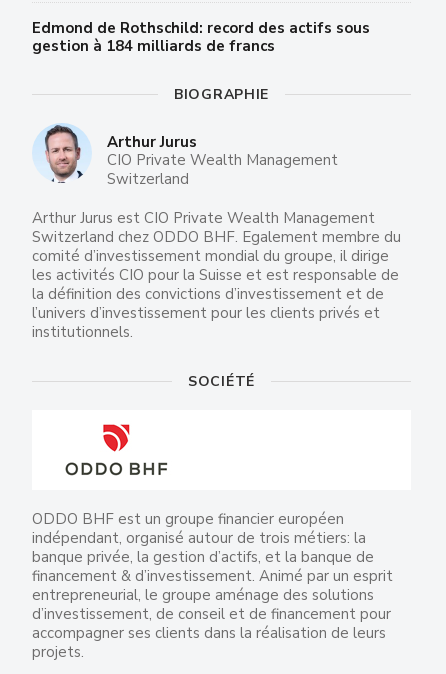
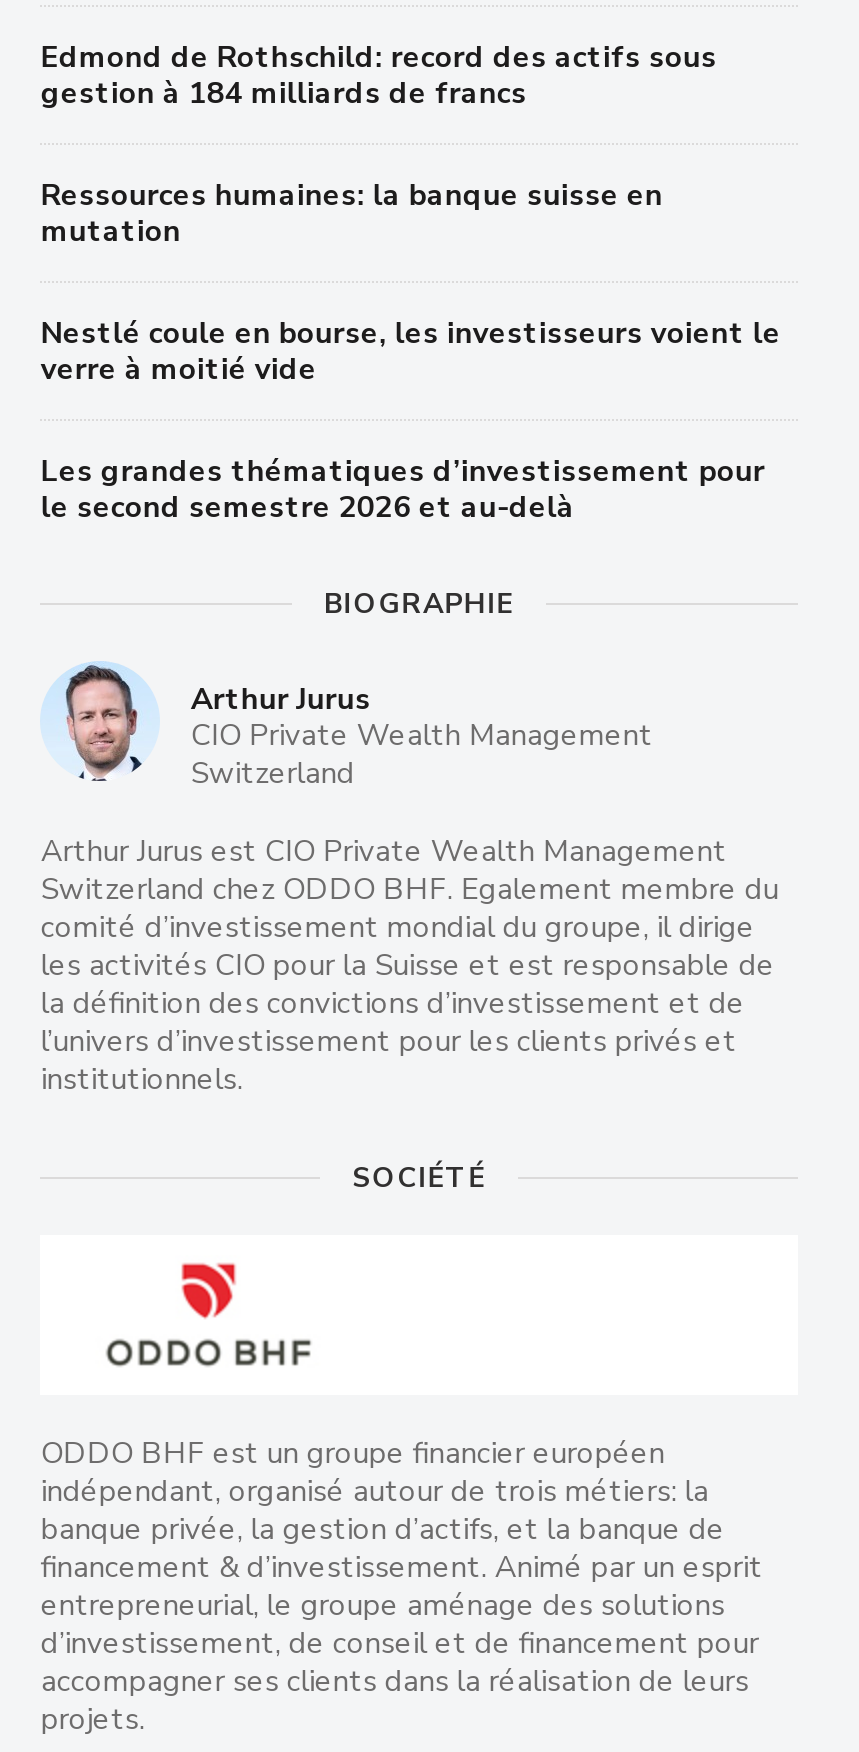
none -> [41,176,781,528] Ressources humaines: la banque suisse en | mutation | Nestlé coule en bourse, les investisseurs voient le | verre à moitié vide | Les grandes thématiques d’investissement pour | le second semestre 2026 et au-delà

